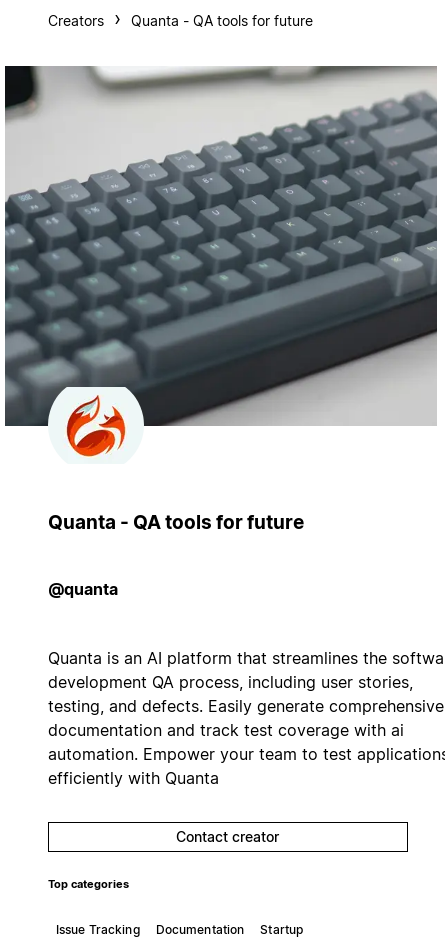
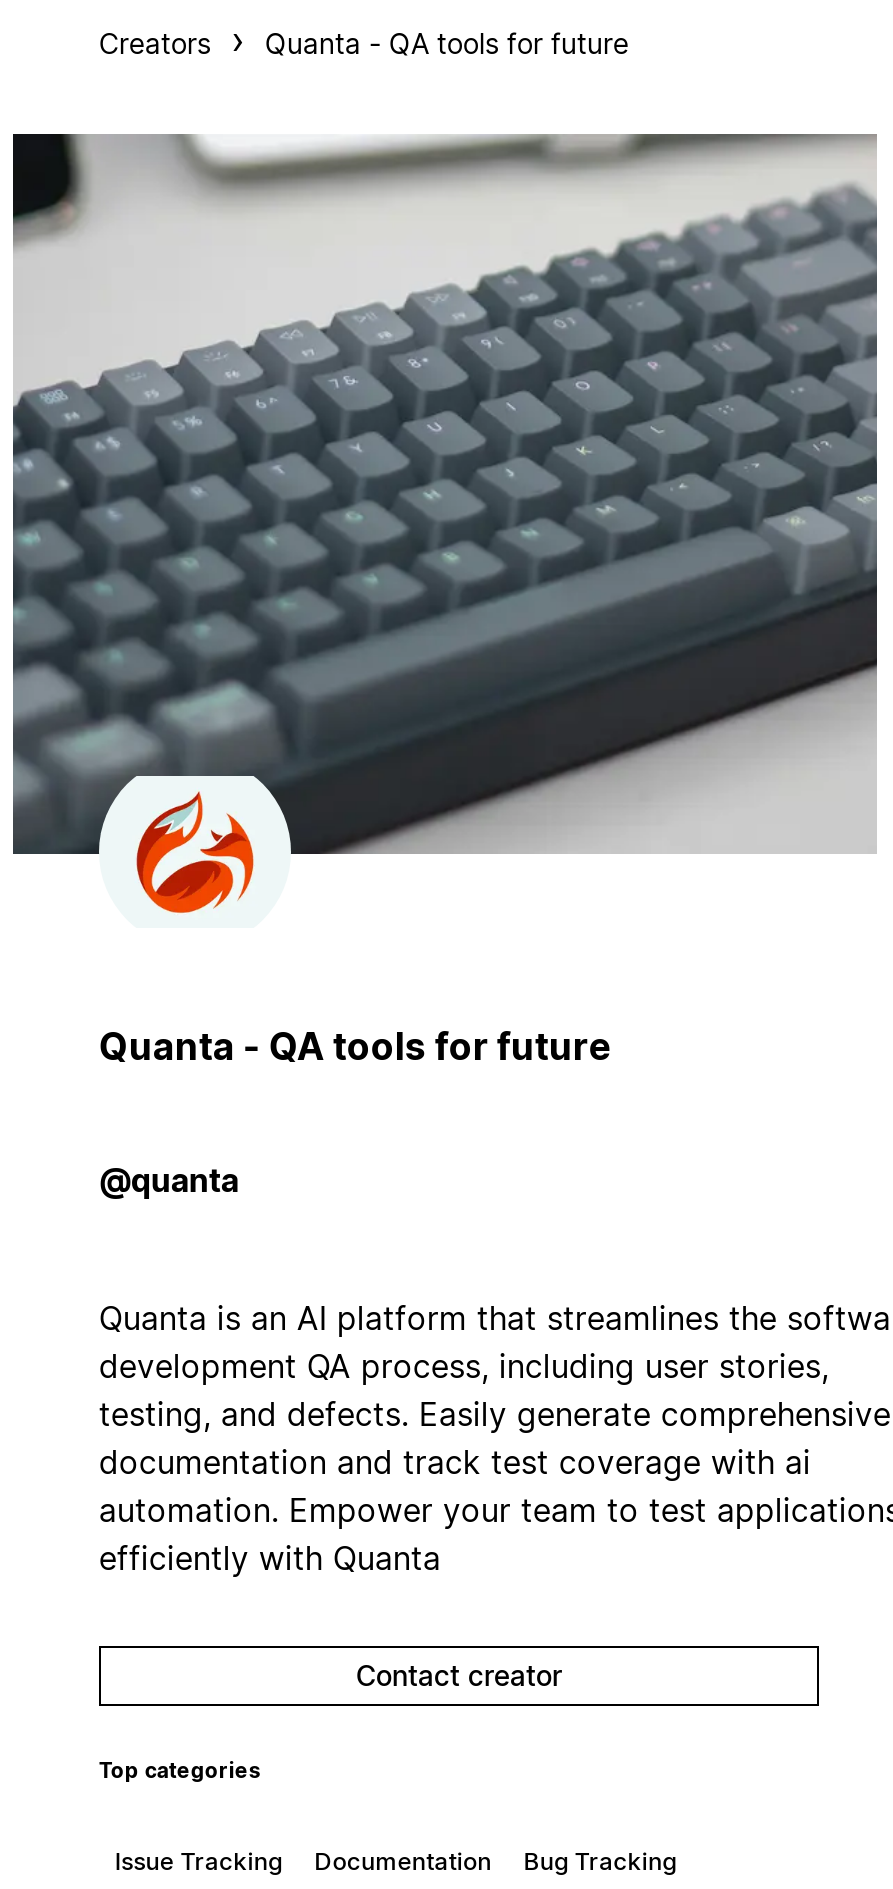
[260,922,303,937] Startup -> [523,1846,677,1876] Bug Tracking

